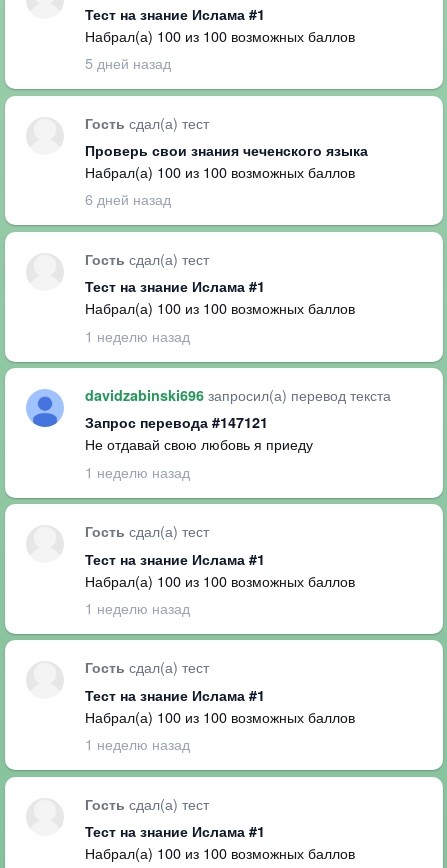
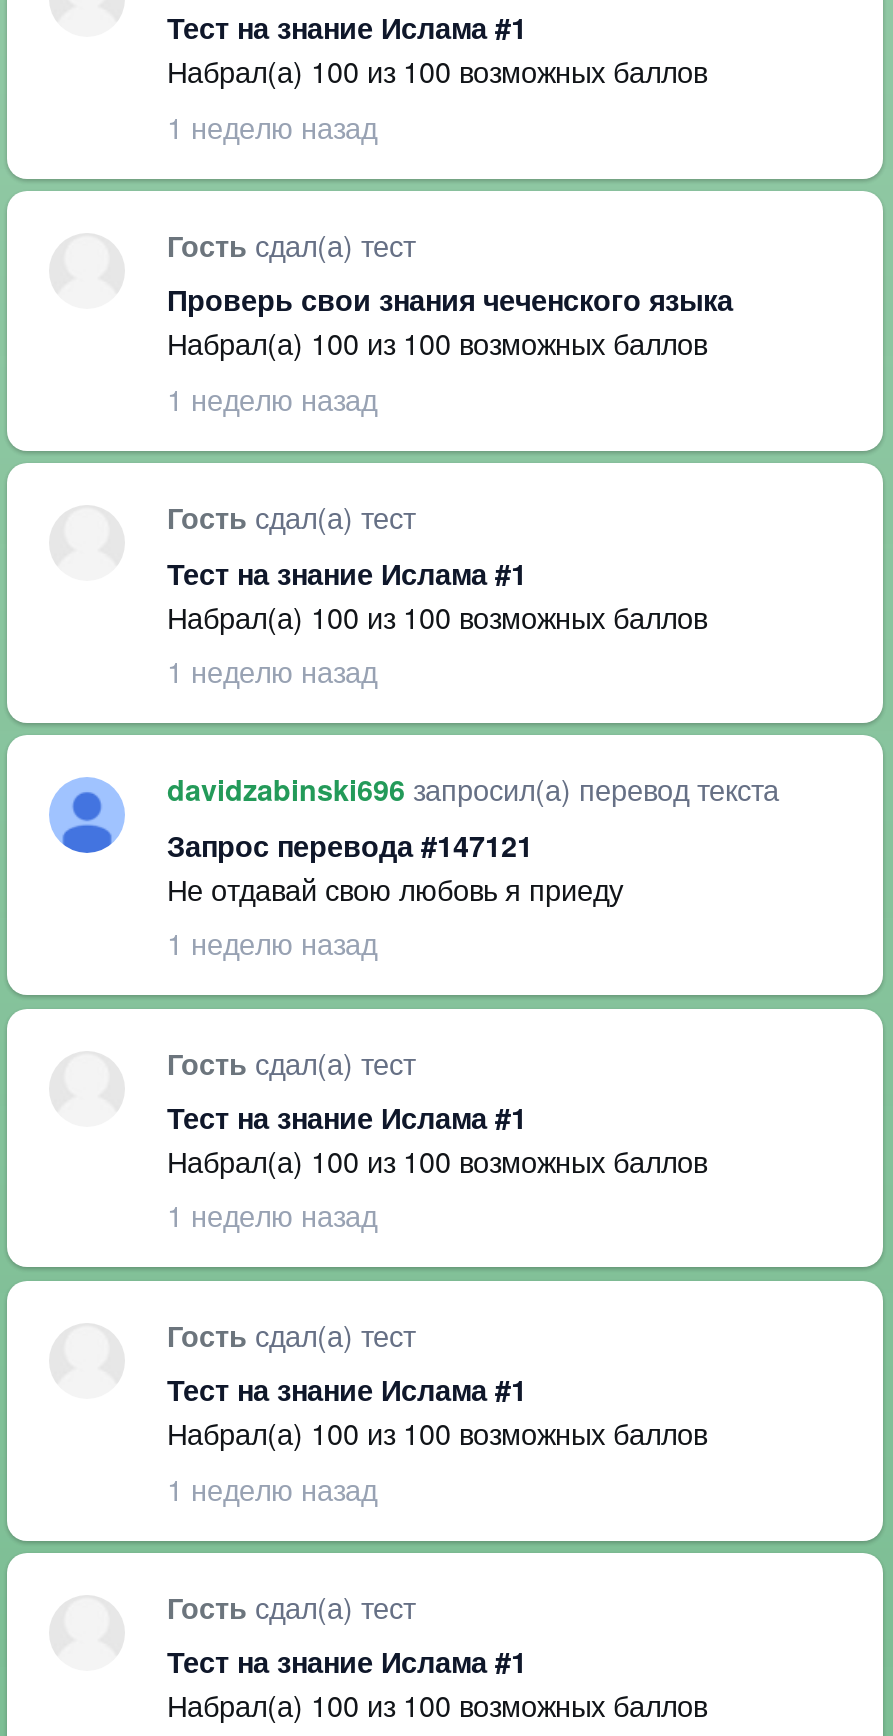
[85,52,171,73] 5 дней назад -> [167,105,377,147] 1 неделю назад
[85,188,171,209] 6 дней назад -> [167,377,377,419] 1 неделю назад

